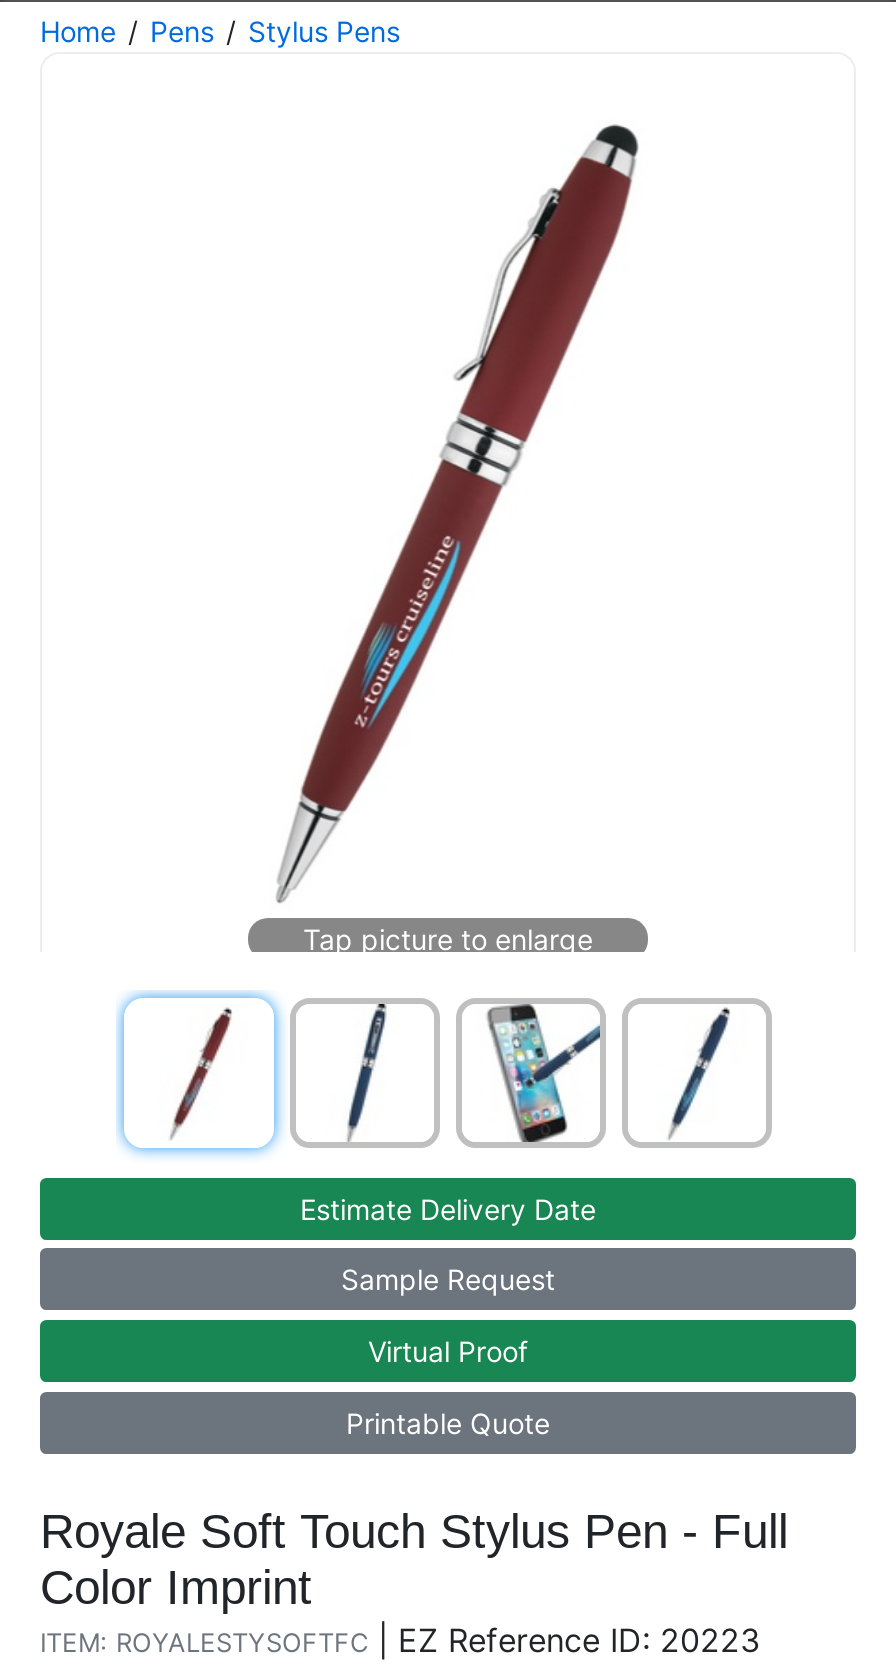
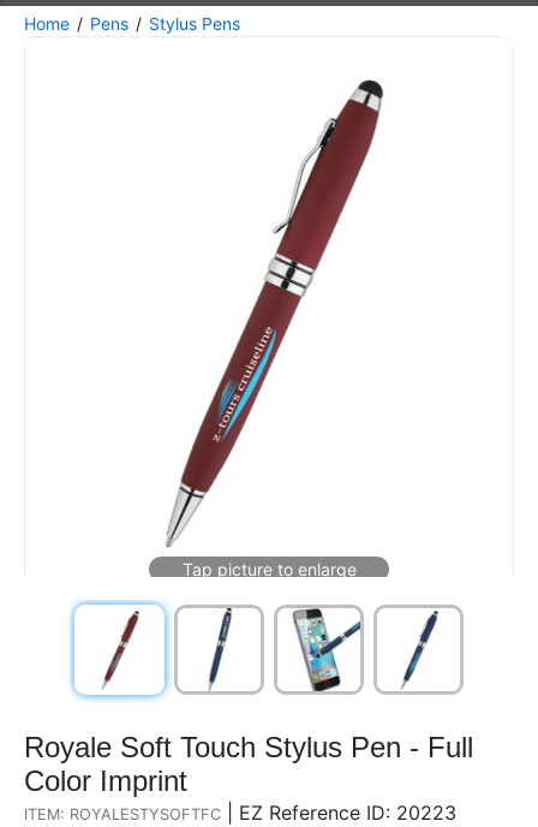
[38,1176,858,1456] [image] | Estimate Delivery Date | Sample Request | Virtual Proof | Printable Quote -> none

